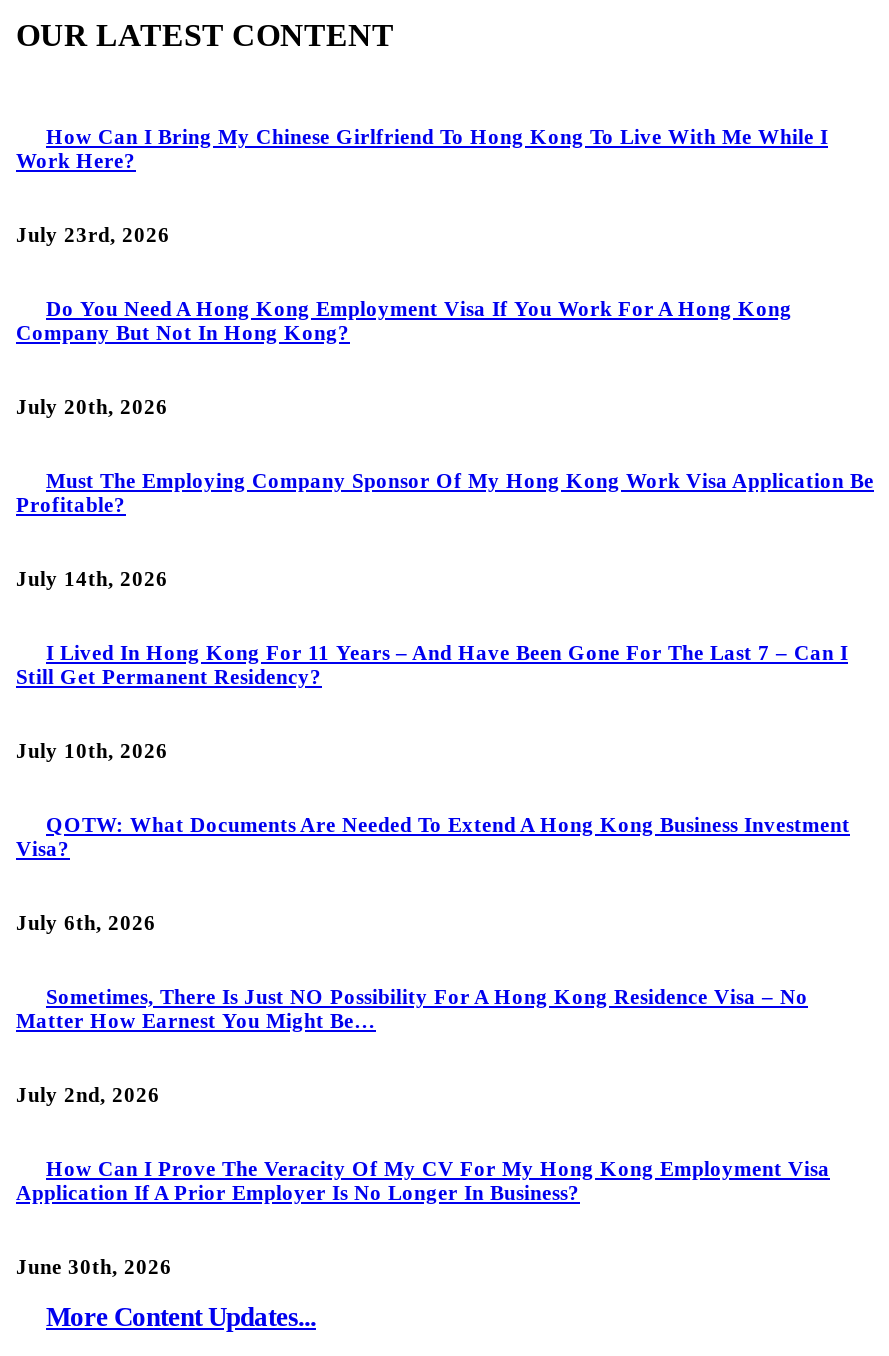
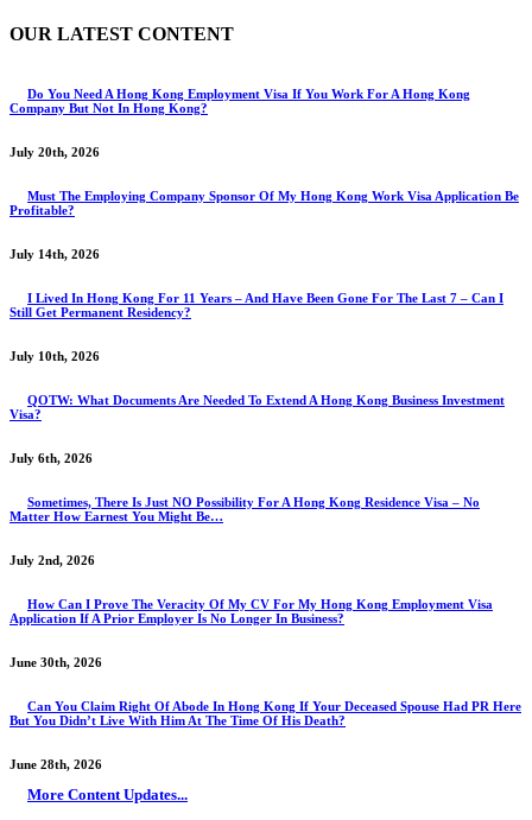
[16,124,828,246] How Can I Bring My Chinese Girlfriend To Hong Kong To Live With Me While I | Work Here? | July 23rd, 2026 -> none
moved [16,296,874,1277] -> [9,87,519,669]: Do You Need A Hong Kong Employment Visa If You Work For A Hong Kong | Company But Not In Hong Kong? | July 20th, 2026 | ... | Application If A Prior Employer Is No Longer In Business? | June 30th, 2026
none -> [9,699,521,771] Can You Claim Right Of Abode In Hong Kong If Your Deceased Spouse Had PR Here | But You Didn’t Live With Him At The Time Of His Death? | June 28th, 2026

